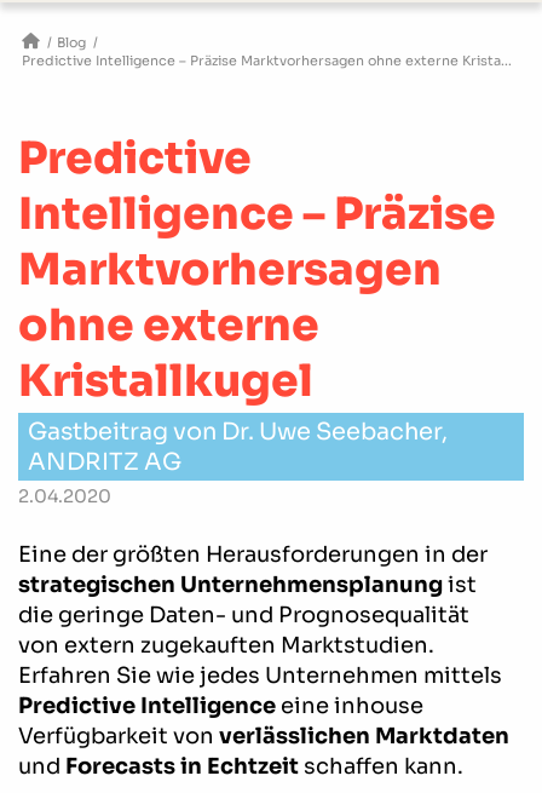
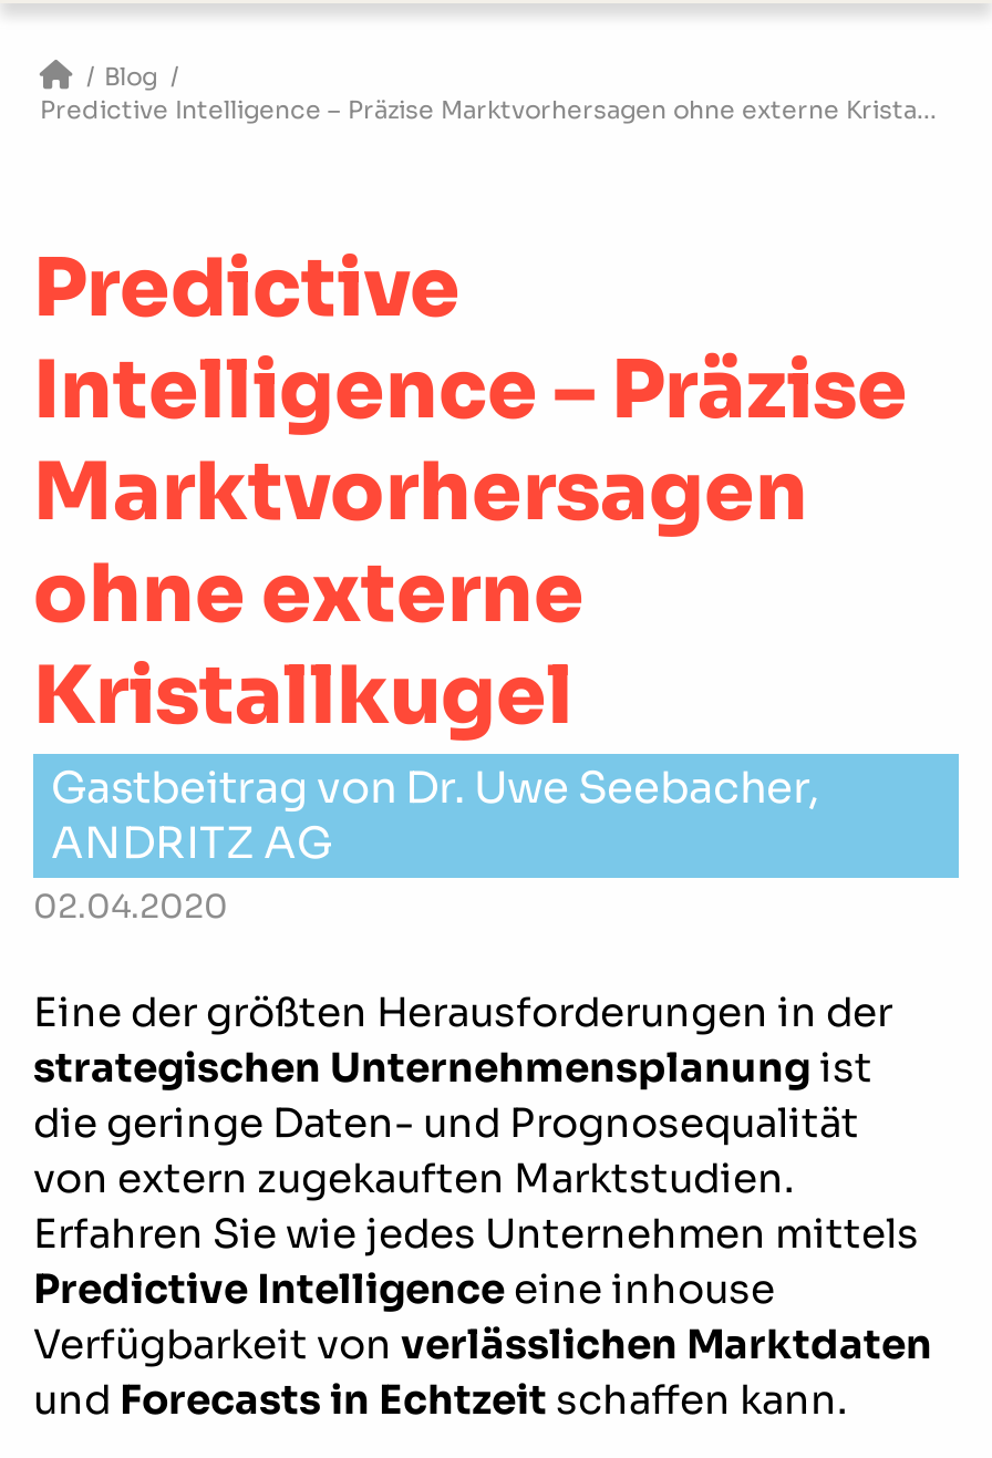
[18,485,111,507] 2.04.2020 -> [33,887,228,927] 02.04.2020

